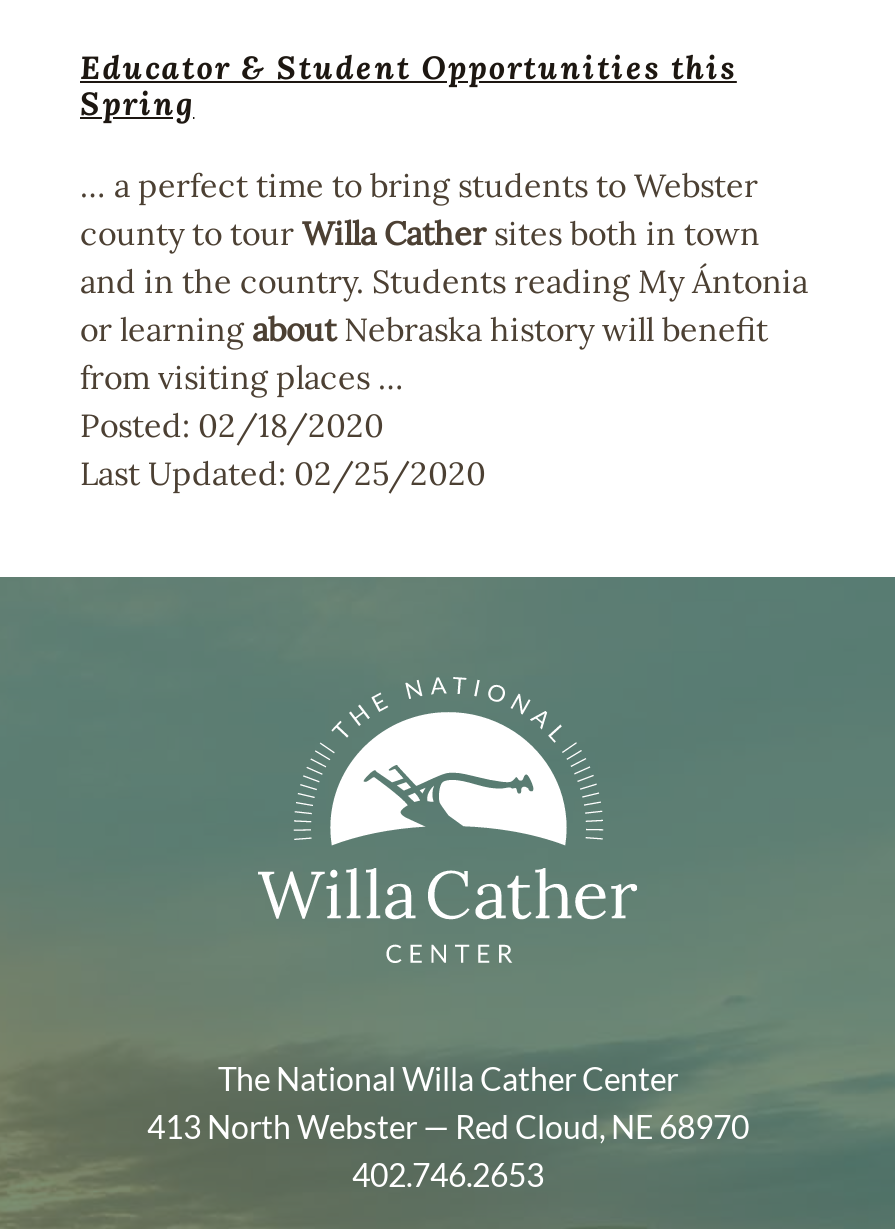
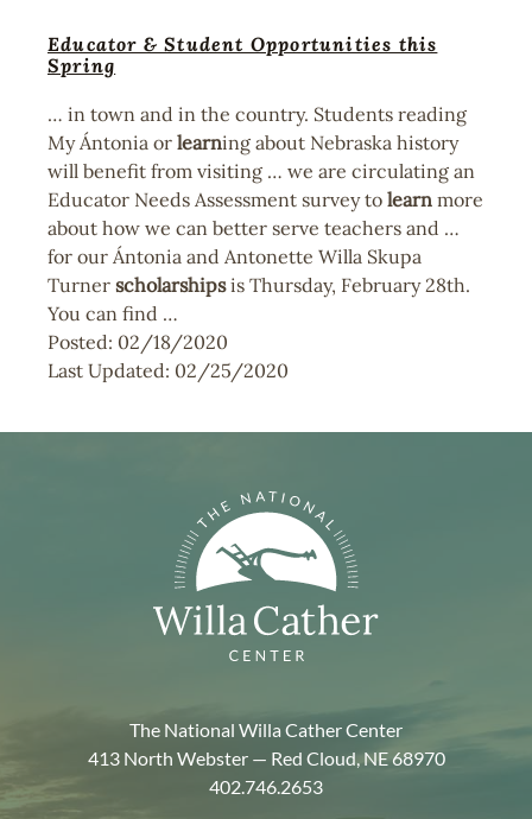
[80,165,808,397] … a perfect time to bring students to Webster | county to tour Willa Cather sites both in town | and in the country. Students reading My Ántonia | or learning about Nebraska history will benefit | from visiting places … -> [47,102,483,325] … in town and in the country. Students reading | My Ántonia or learning about Nebraska history | will benefit from visiting … we are circulating an | Educator Needs Assessment survey to learn more | about how we can better serve teachers and … | for our Ántonia and Antonette Willa Skupa | Turner scholarships is Thursday, February 28th. | You can find …

